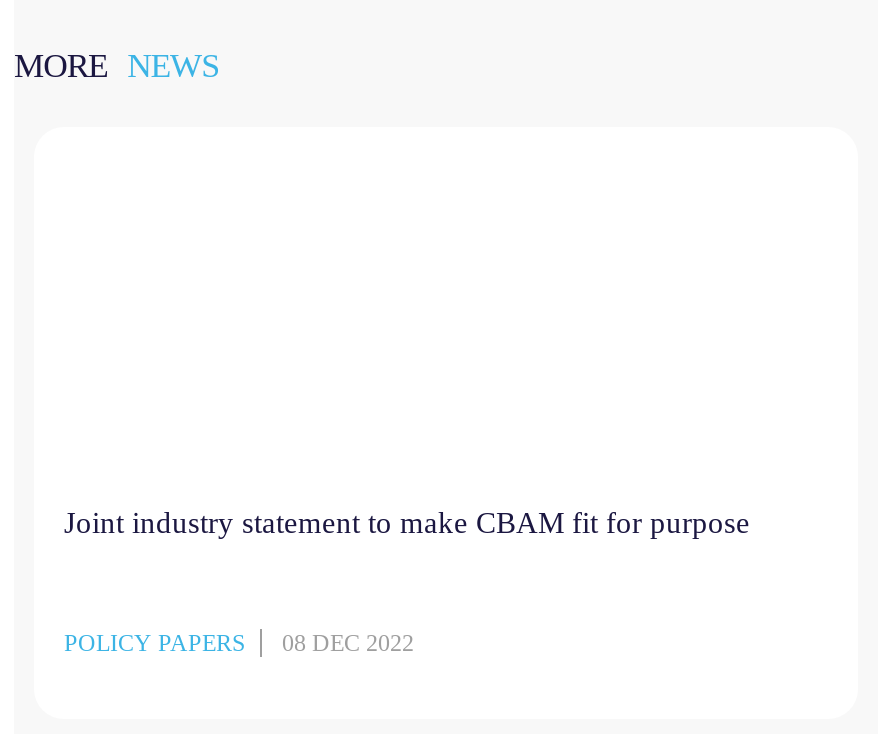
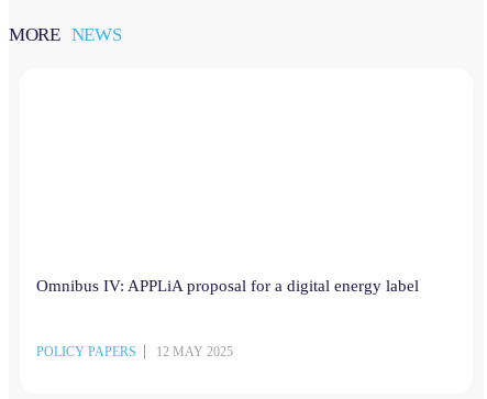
[64,508,750,540] Joint industry statement to make CBAM fit for purpose -> [36,277,419,295] Omnibus IV: APPLiA proposal for a digital energy label
[64,630,414,658] POLICY PAPERS 08 DEC 2022 -> [36,344,233,360] POLICY PAPERS 12 MAY 2025

